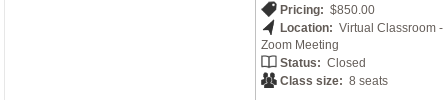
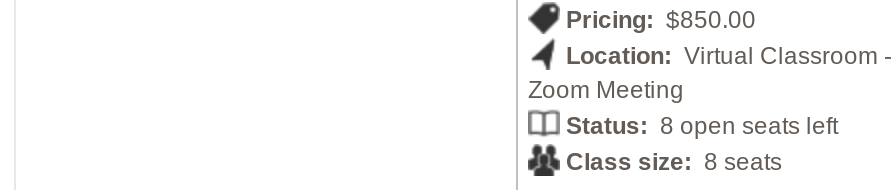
[277,56,366,70] Status: Closed -> [560,112,838,140] Status: 8 open seats left

